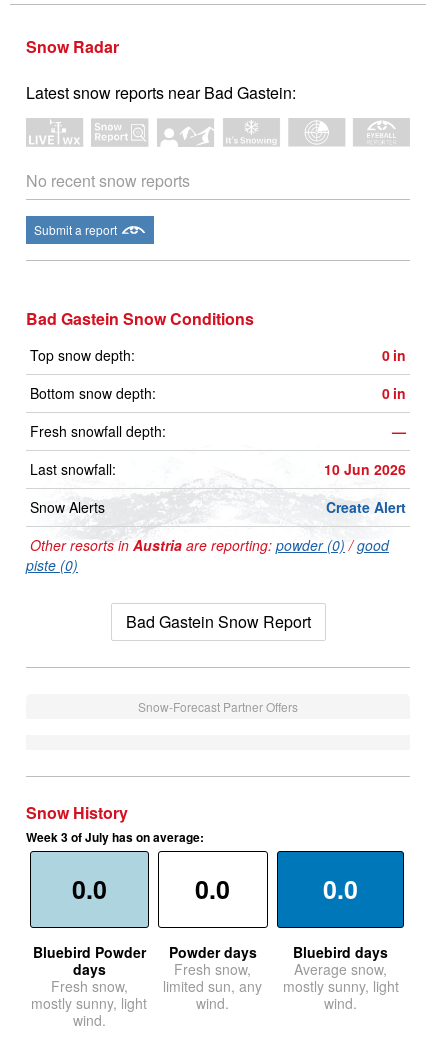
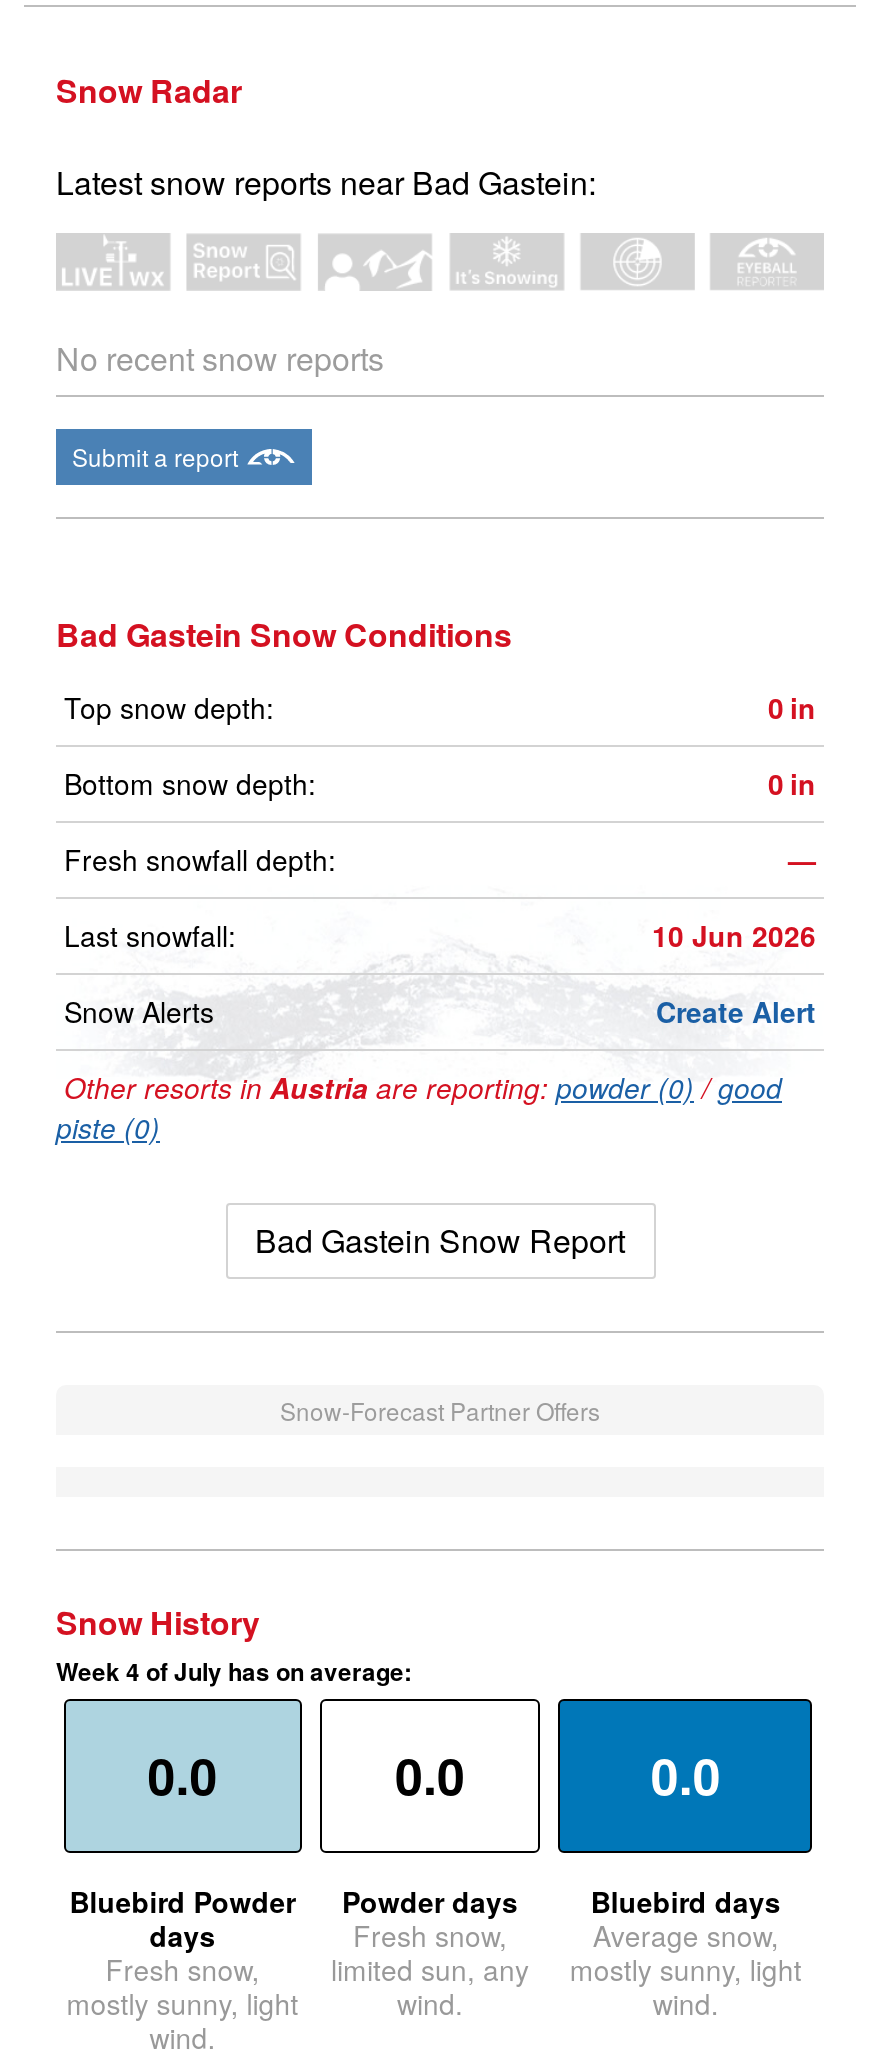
[26,828,204,846] Week 3 of July has on average: -> [56,1653,412,1689] Week 4 of July has on average:

